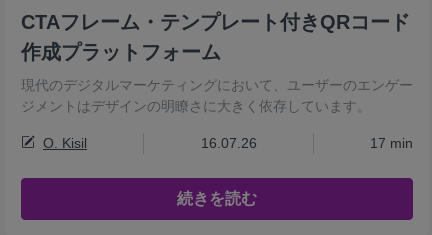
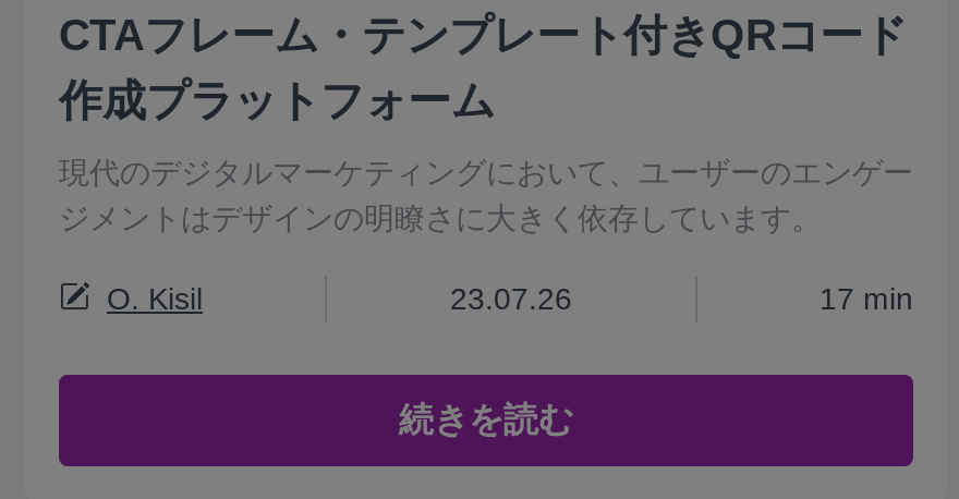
[200,135,256,151] 16.07.26 -> [450,280,572,315] 23.07.26

